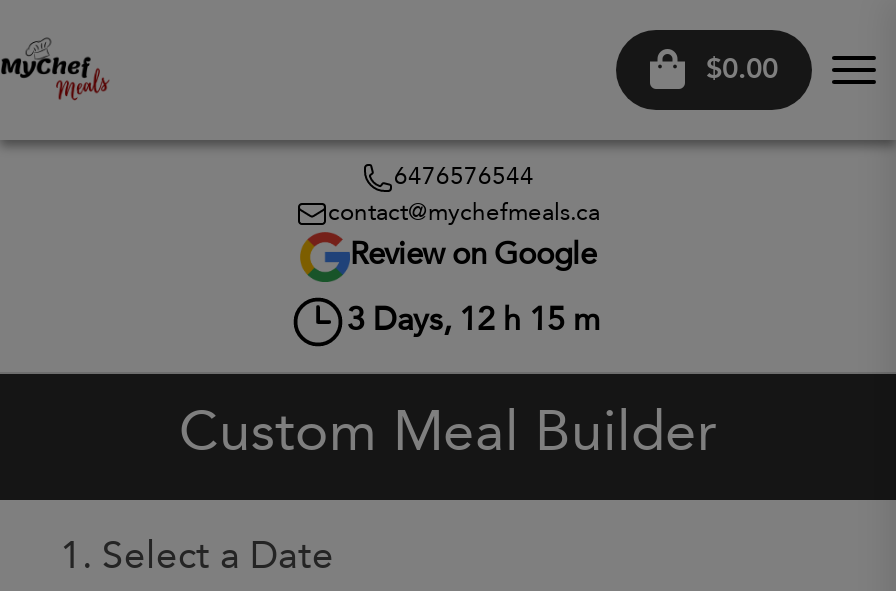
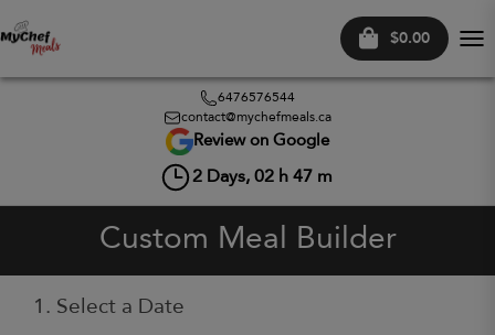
[347,306,609,338] 3 Days, 12 h 15 m -> [192,169,336,186] 2 Days, 02 h 47 m

